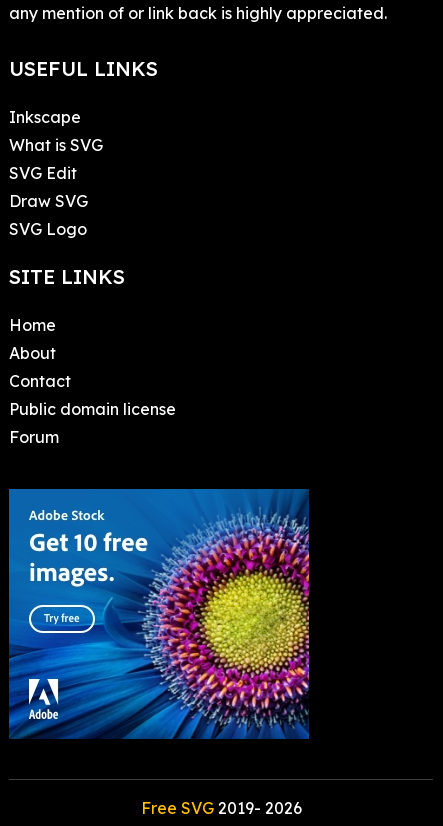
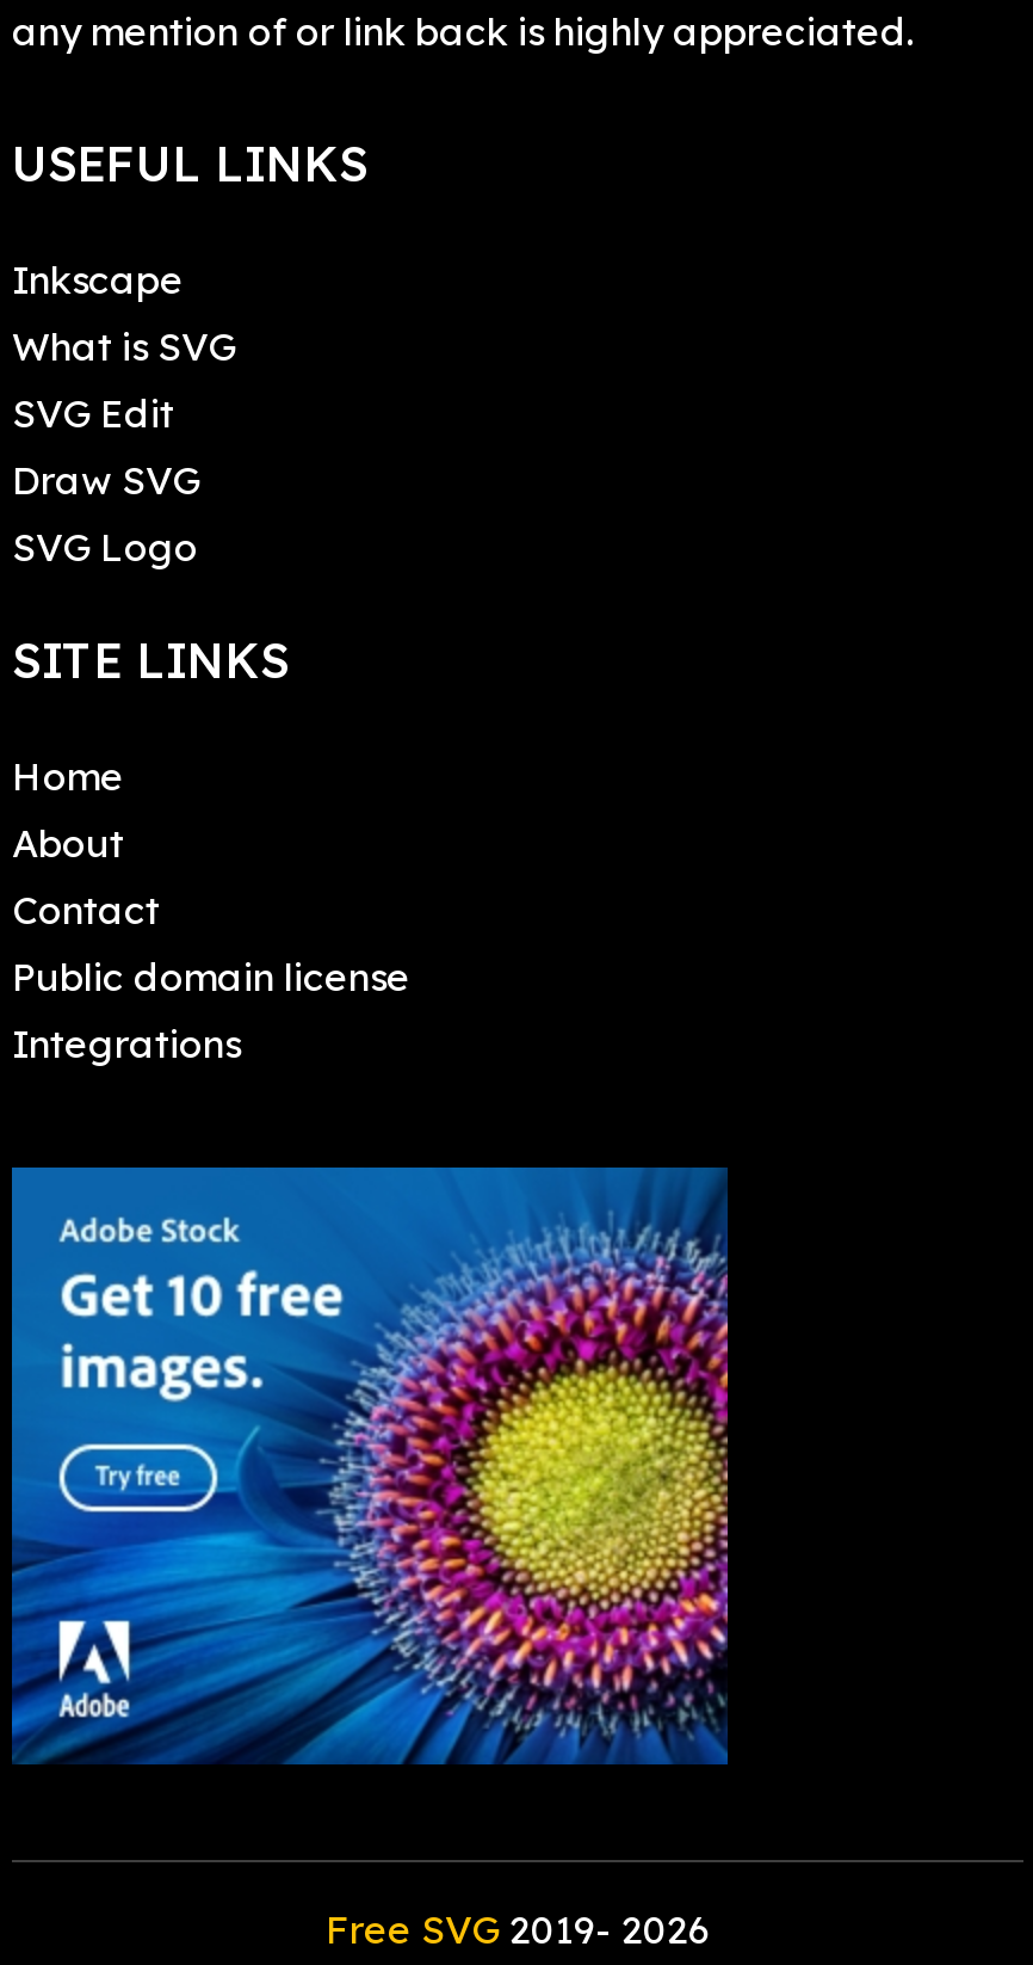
[9,427,59,447] Forum -> [12,1019,241,1067] Integrations

